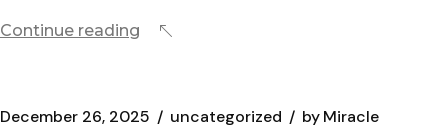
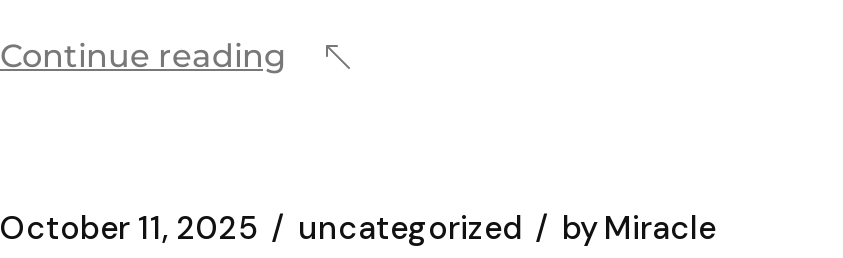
[0,105,379,126] December 26, 2025 uncategorized by Miracle -> [0,207,716,249] October 11, 2025 uncategorized by Miracle

